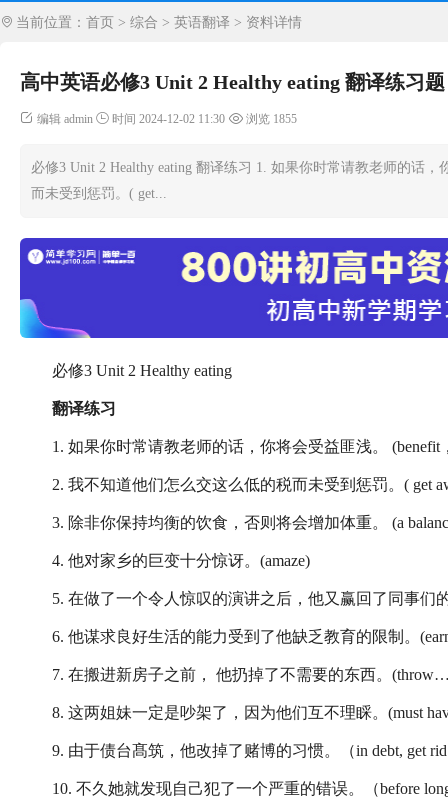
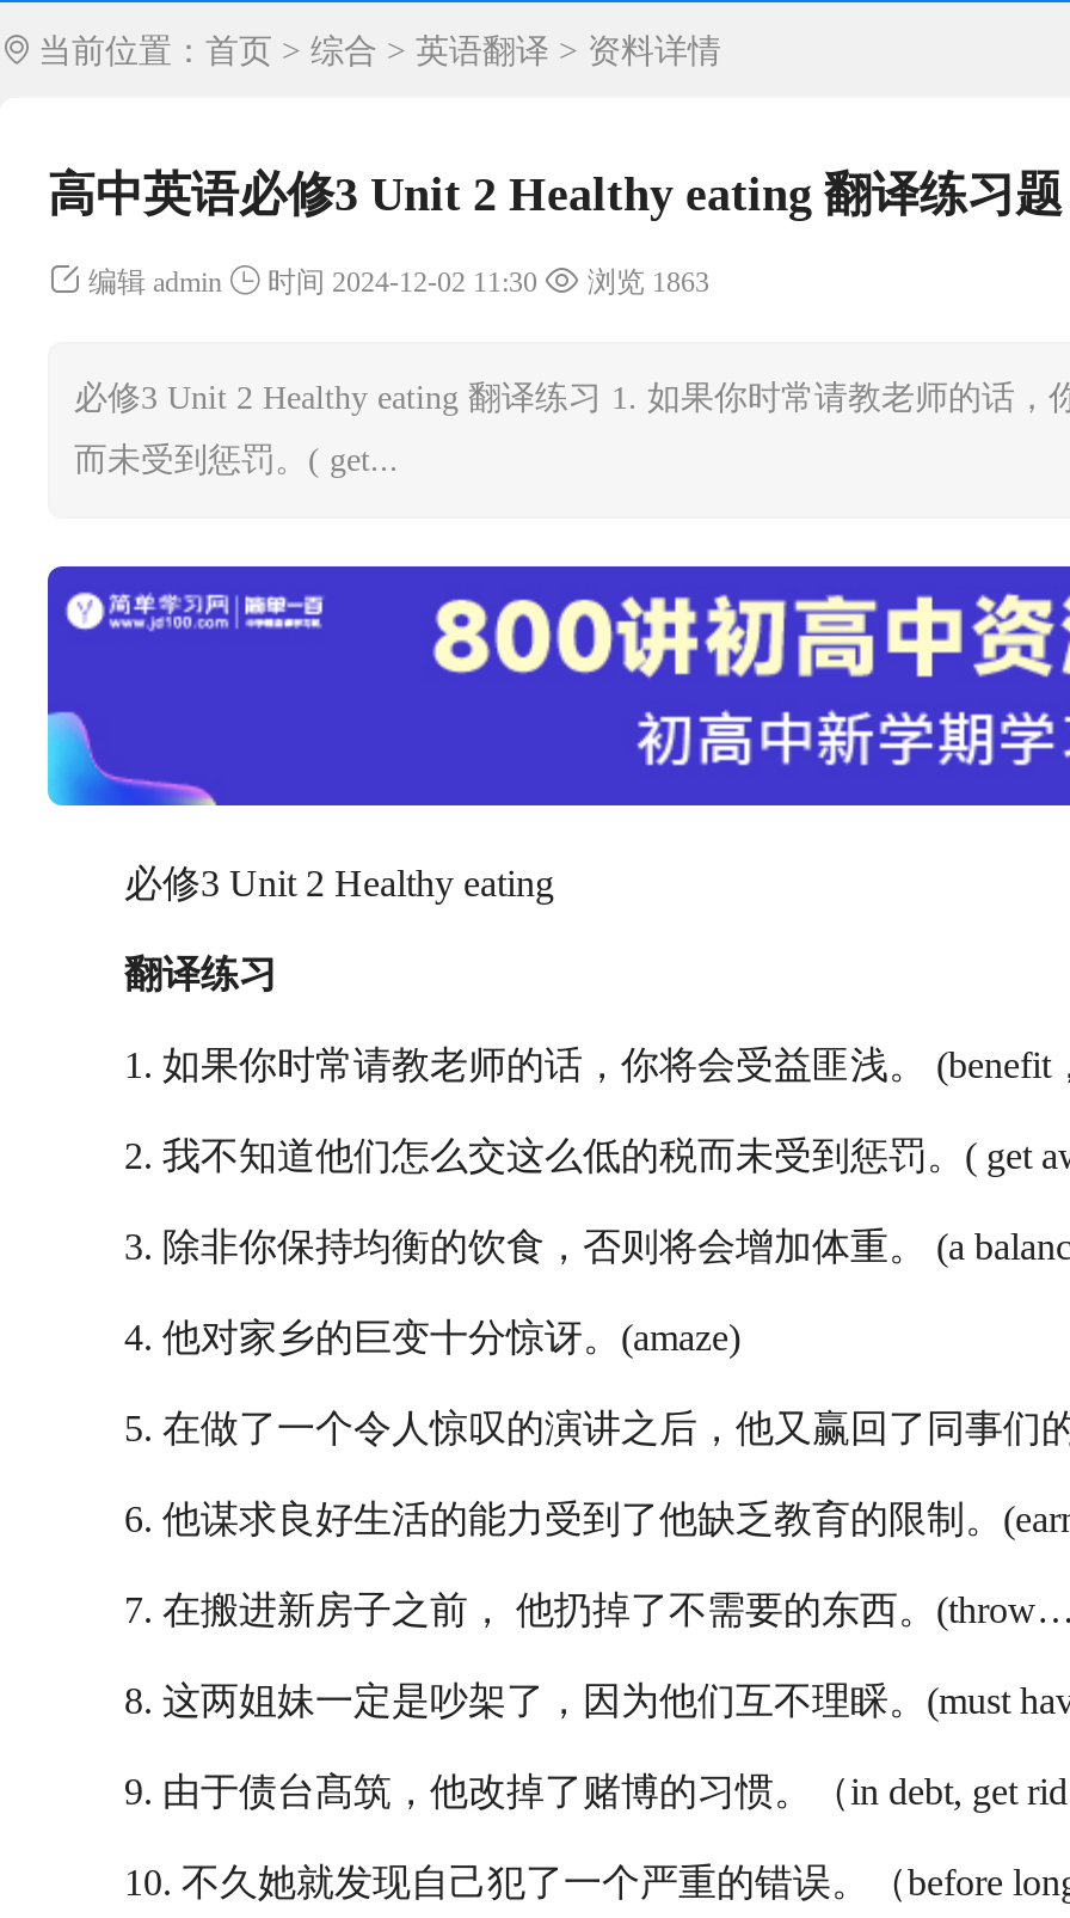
[34,112,297,126] 编辑 admin 时间 2024-12-02 11:30 浏览 1855 -> [81,265,709,299] 编辑 admin 时间 2024-12-02 11:30 浏览 1863

